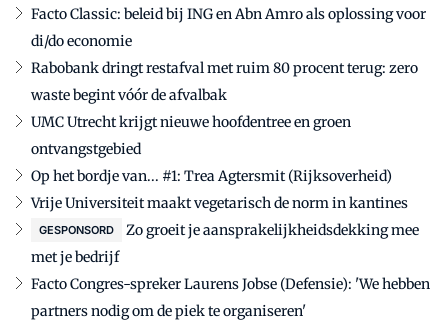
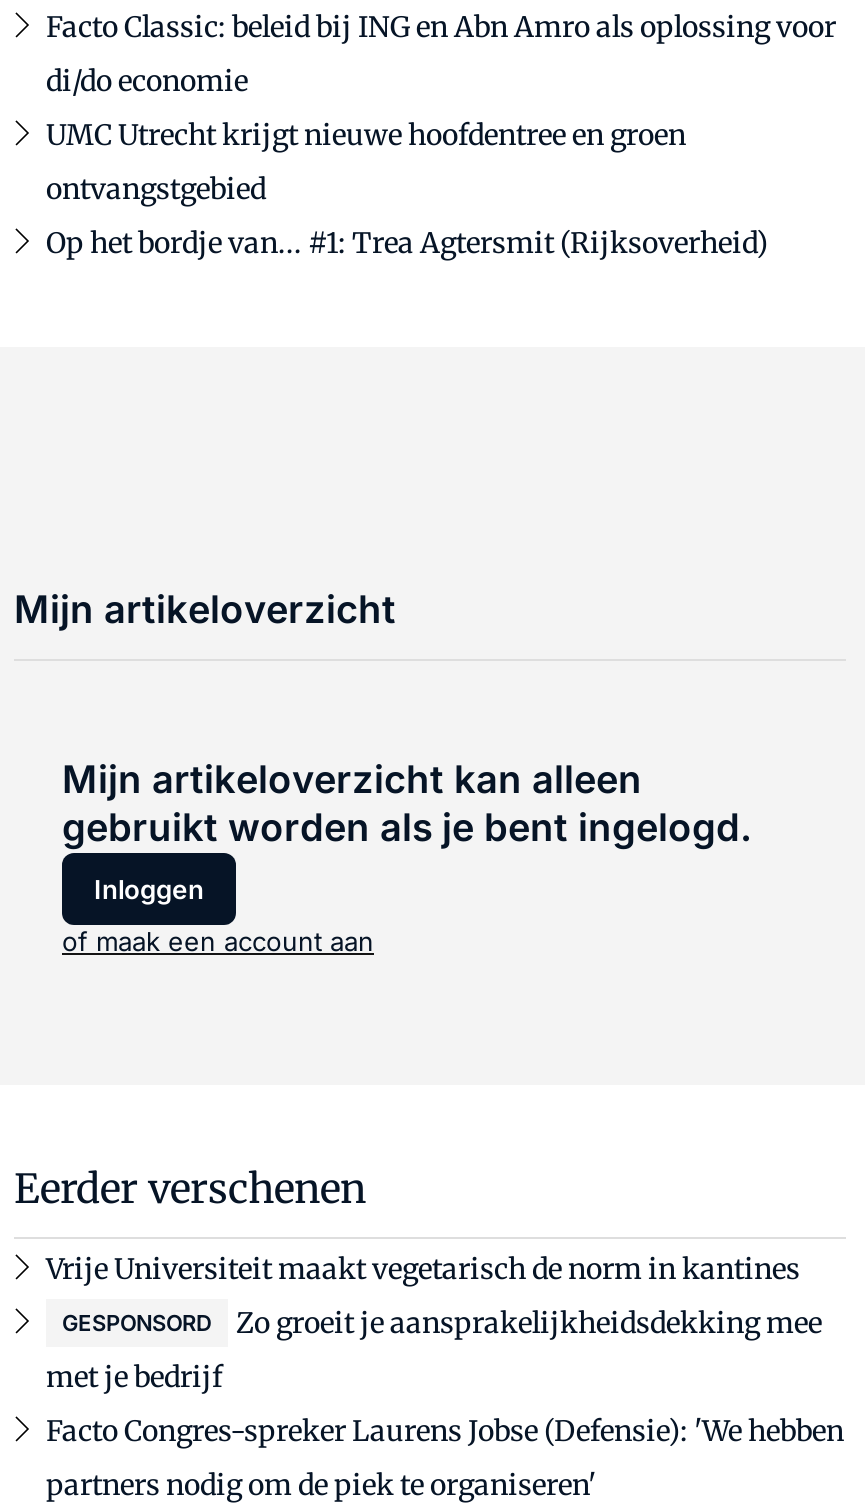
[31,59,418,104] Rabobank dringt restafval met ruim 80 procent terug: zero | waste begint vóór de afvalbak -> none
moved [31,113,392,185] -> [46,118,768,262]: UMC Utrecht krijgt nieuwe hoofdentree en groen | ontvangstgebied | Op het bordje van... #1: Trea Agtersmit (Rijksoverheid)
none -> [14,588,396,634] Mijn artikeloverzicht
none -> [14,1164,366,1214] Eerder verschenen
none -> [62,758,752,958] Mijn artikeloverzicht kan alleen | gebruikt worden als je bent ingelogd. | Inloggen | of maak een account aan

